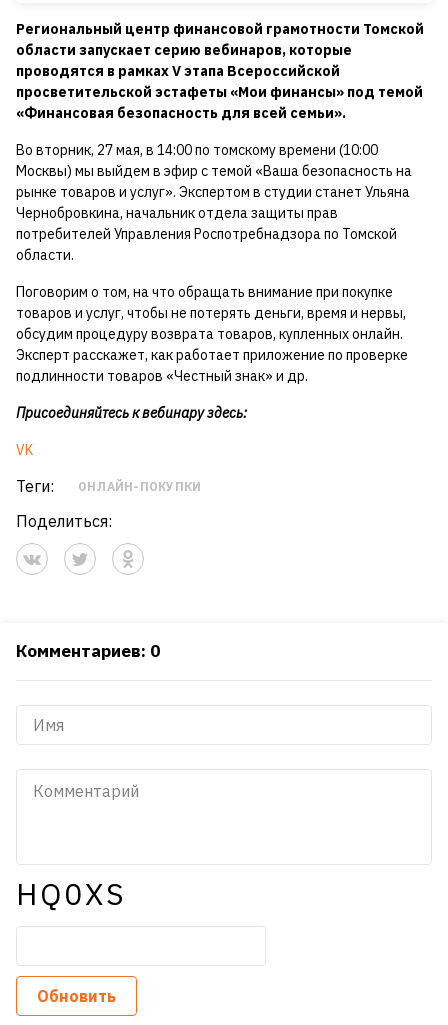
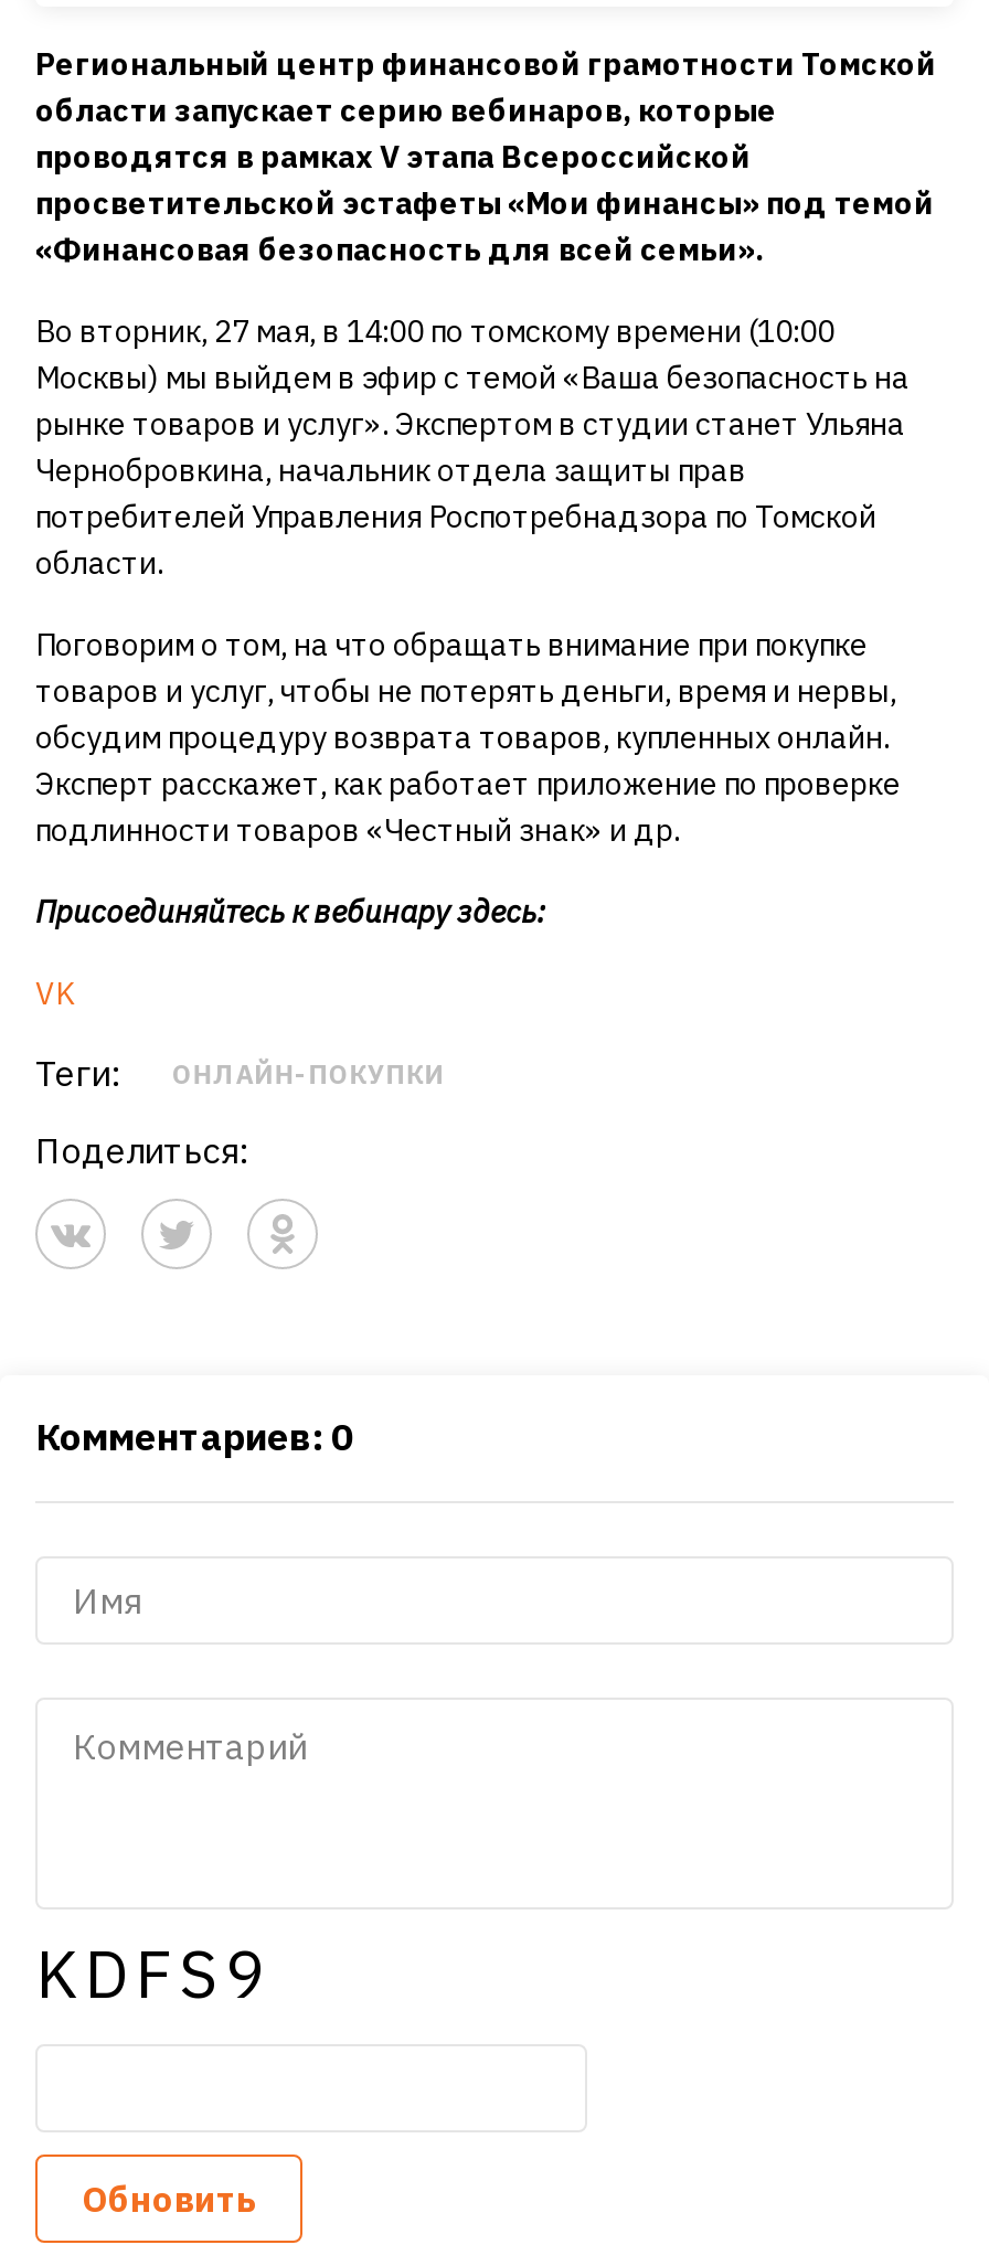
[16,874,127,913] HQ0XS -> [35,1930,272,2016] KDFS9

